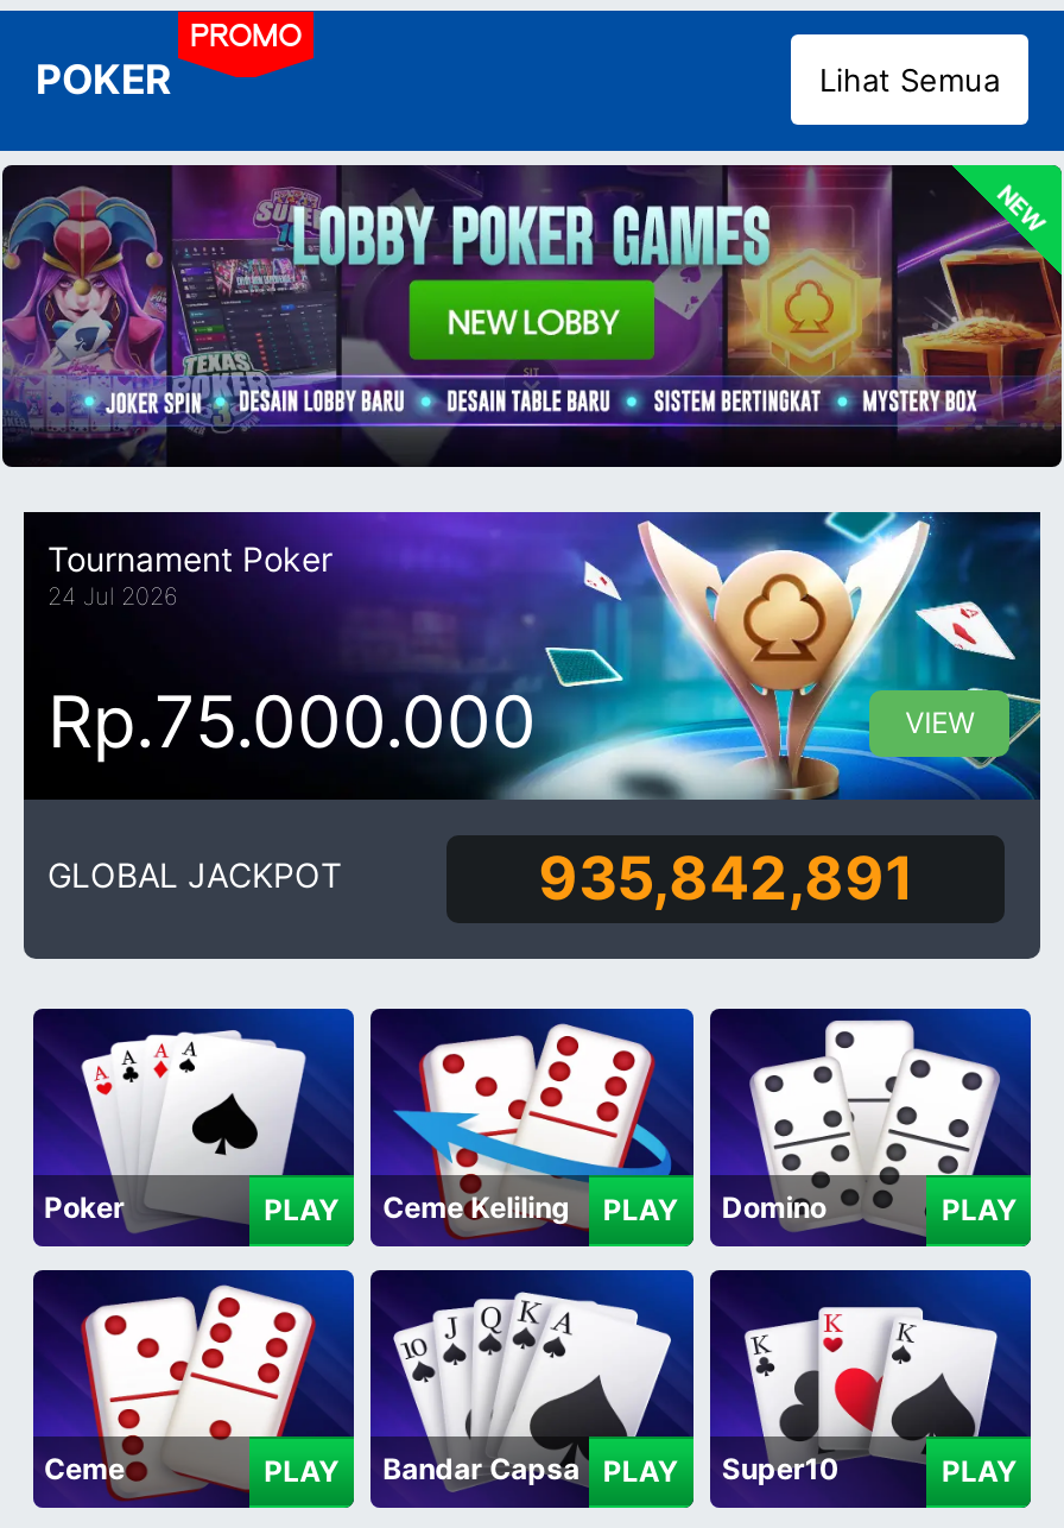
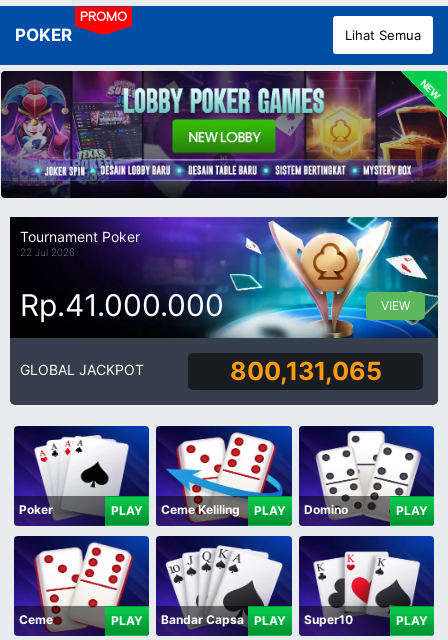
[47,581,178,610] 24 Jul 2026 -> [20,246,75,258] 22 Jul 2026
[47,678,537,764] Rp.75.000.000 -> [20,287,224,323] Rp.41.000.000
[538,843,913,914] 935,842,891 -> [230,356,382,386] 800,131,065

